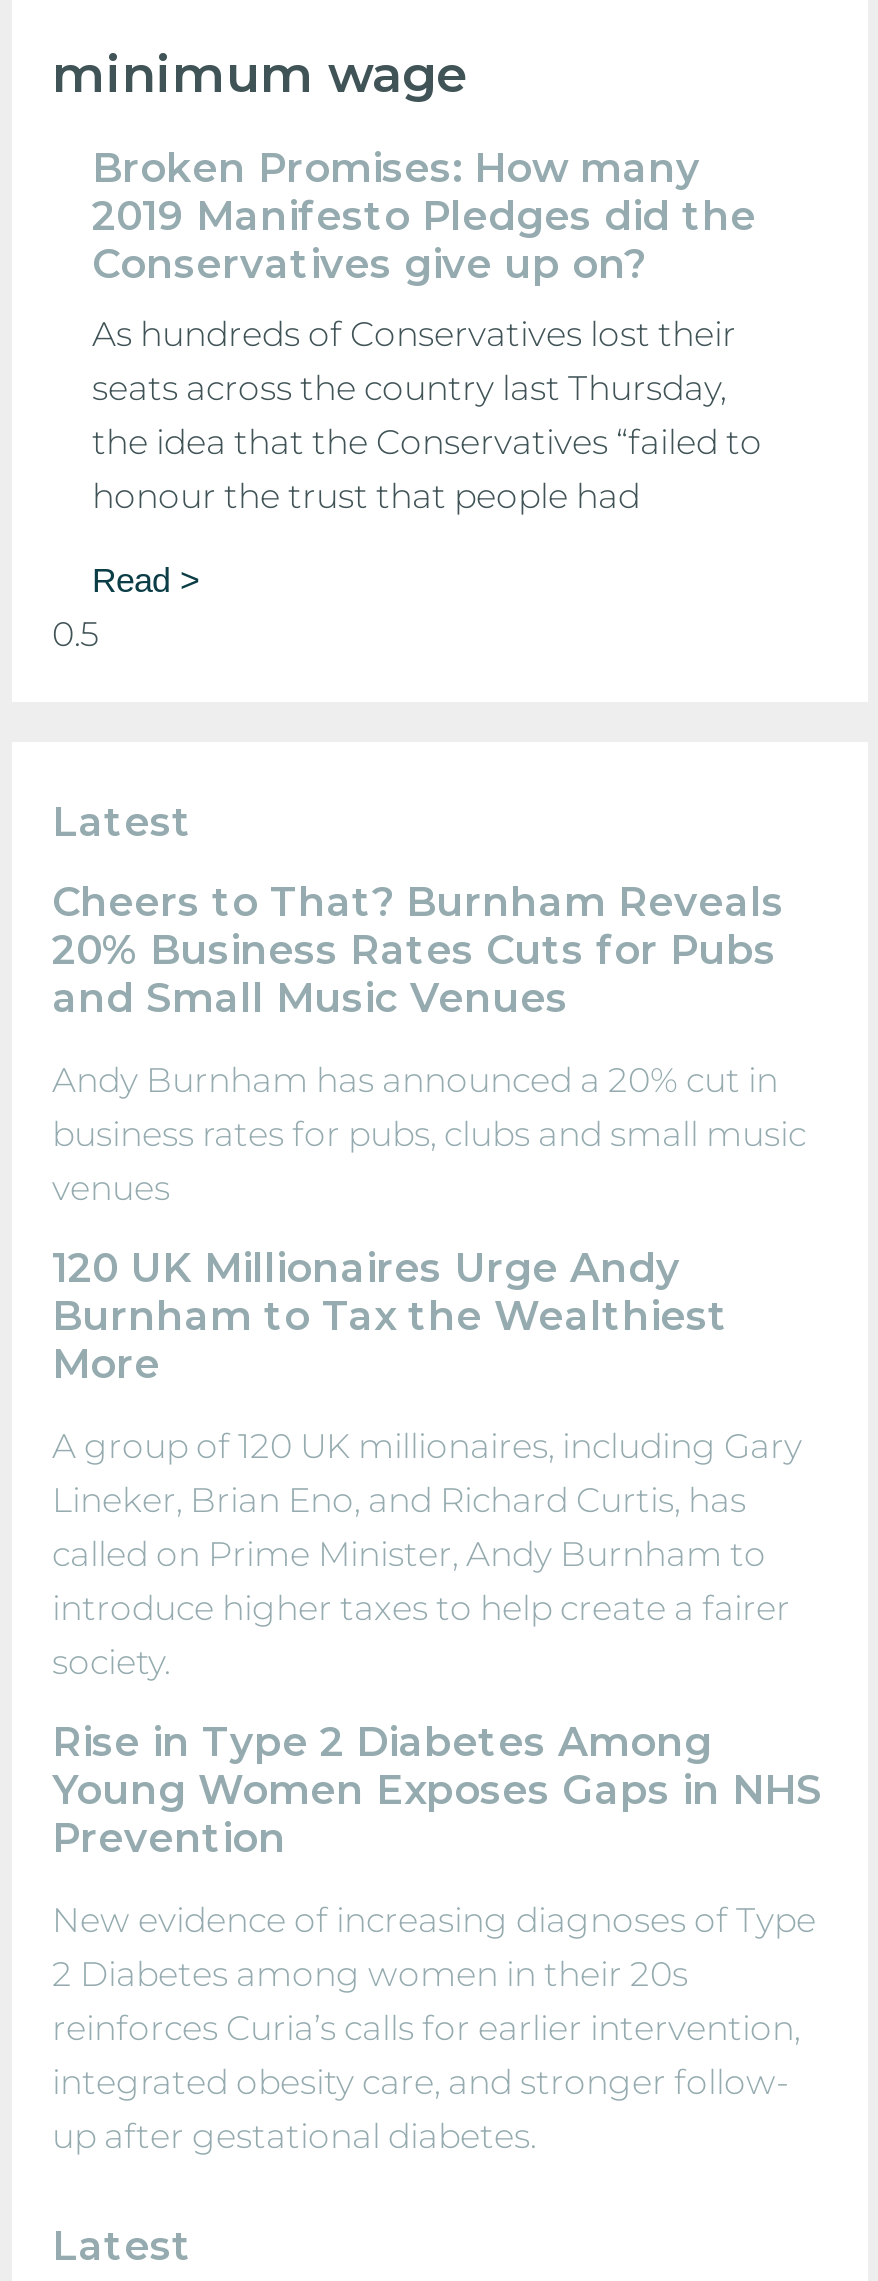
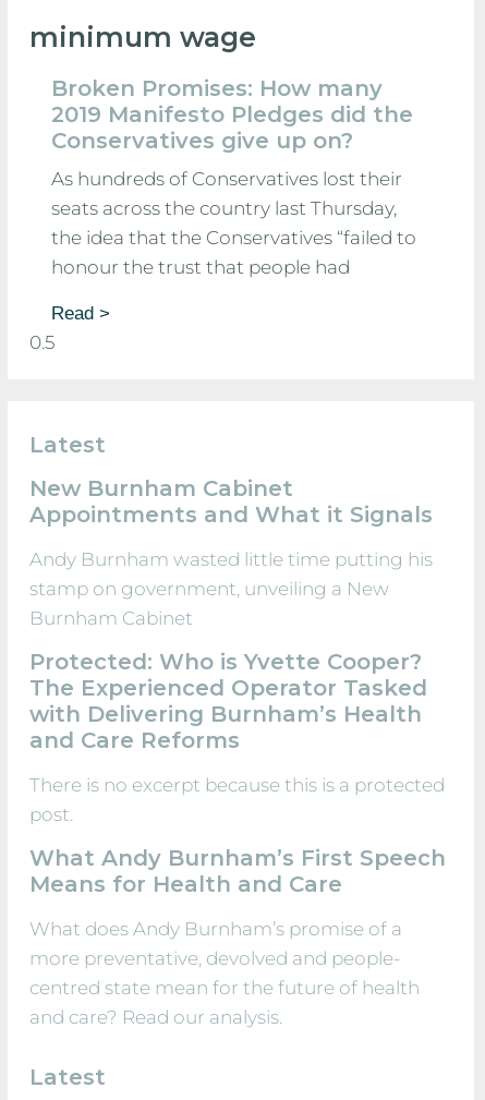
[52,877,784,1021] Cheers to That? Burnham Reveals | 20% Business Rates Cuts for Pubs | and Small Music Venues -> [29,475,439,527] New Burnham Cabinet | Appointments and What it Signals
[52,1059,806,1207] Andy Burnham has announced a 20% cut in | business rates for pubs, clubs and small music | venues -> [29,548,433,628] Andy Burnham wasted little time putting his | stamp on government, unveiling a New | Burnham Cabinet
[52,1244,728,1388] 120 UK Millionaires Urge Andy | Burnham to Tax the Wealthiest | More -> [29,649,427,753] Protected: Who is Yvette Cooper? | The Experienced Operator Tasked | with Delivering Burnham’s Health | and Care Reforms
[52,1426,802,1682] A group of 120 UK millionaires, including Gary | Lineker, Brian Eno, and Richard Curtis, has | called on Prime Minister, Andy Burnham to | introduce higher taxes to help create a fairer | society. -> [29,774,445,825] There is no excerpt because this is a protected | post.
[52,1719,822,1863] Rise in Type 2 Diabetes Among | Young Women Exposes Gaps in NHS | Prevention -> [29,845,446,898] What Andy Burnham’s First Speech | Means for Health and Care
[52,1901,816,2157] New evidence of increasing diagnoses of Type | 2 Diabetes among women in their 20s | reinforces Curia’s calls for earlier intervention, | integrated obesity care, and stronger follow- | up after gestational diabetes. -> [29,918,420,1028] What does Andy Burnham’s promise of a | more preventative, devolved and people- | centred state mean for the future of health | and care? Read our analysis.

